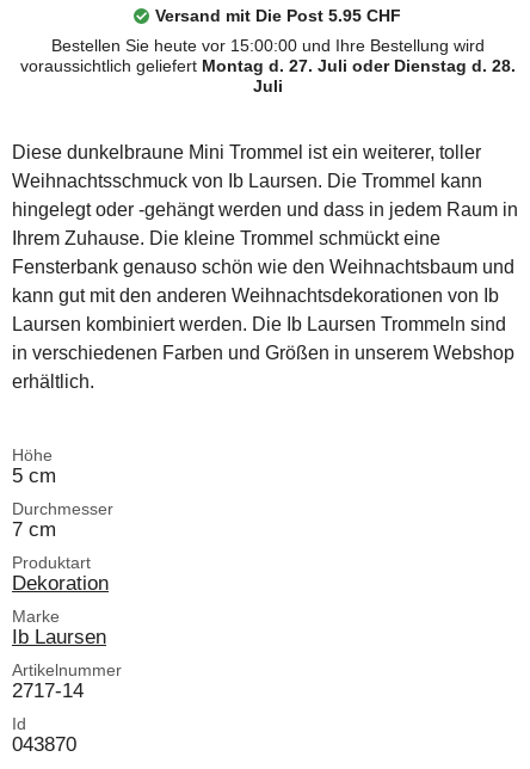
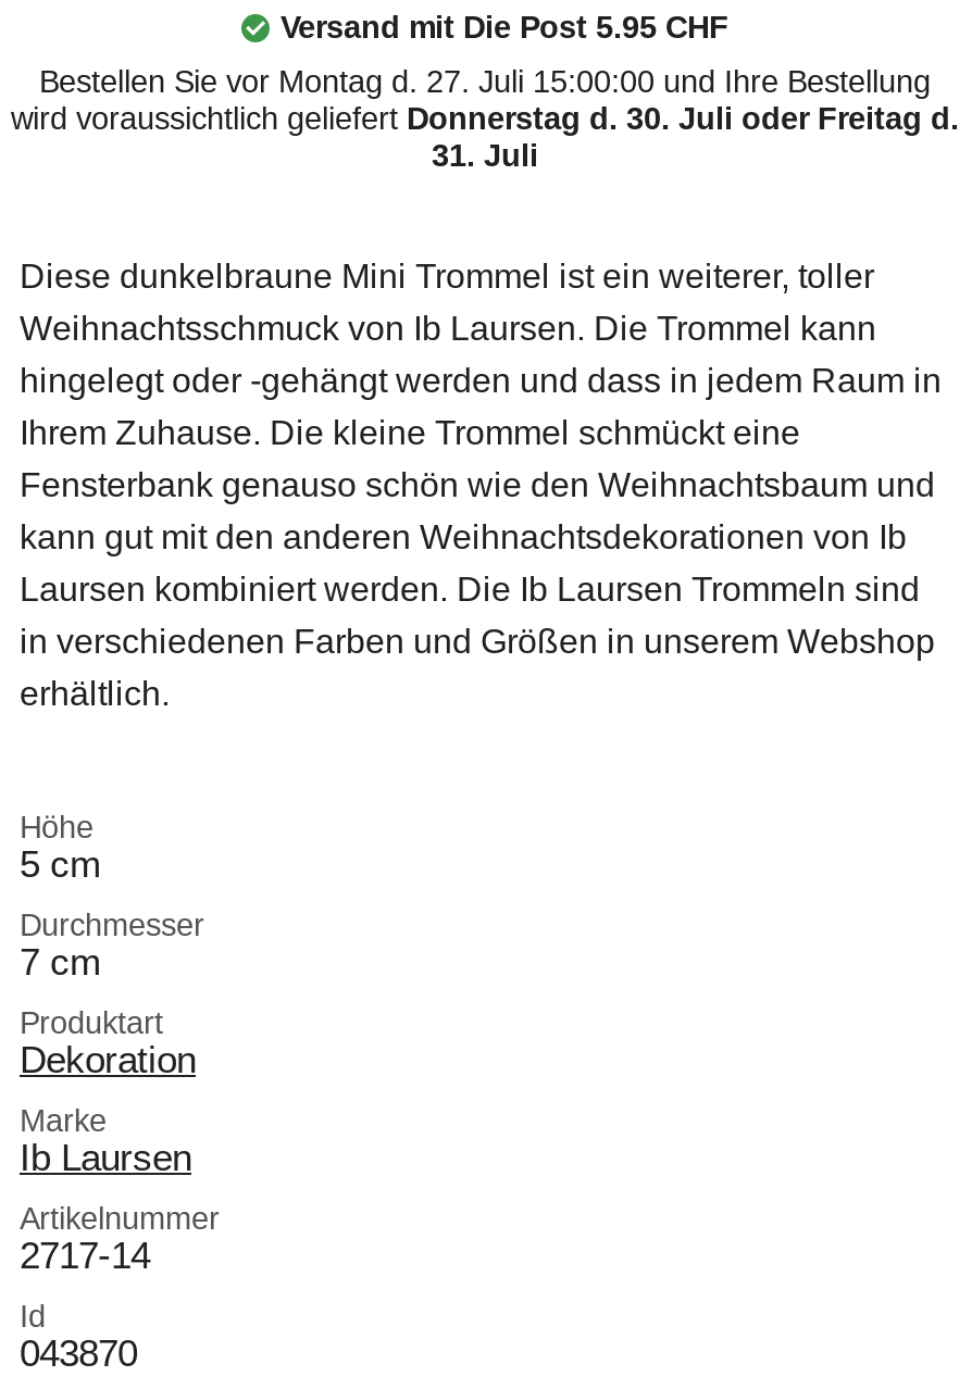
[20,36,515,96] Bestellen Sie heute vor 15:00:00 und Ihre Bestellung wird | voraussichtlich geliefert Montag d. 27. Juli oder Dienstag d. 28. | Juli -> [11,64,959,173] Bestellen Sie vor Montag d. 27. Juli 15:00:00 und Ihre Bestellung | wird voraussichtlich geliefert Donnerstag d. 30. Juli oder Freitag d. | 31. Juli

